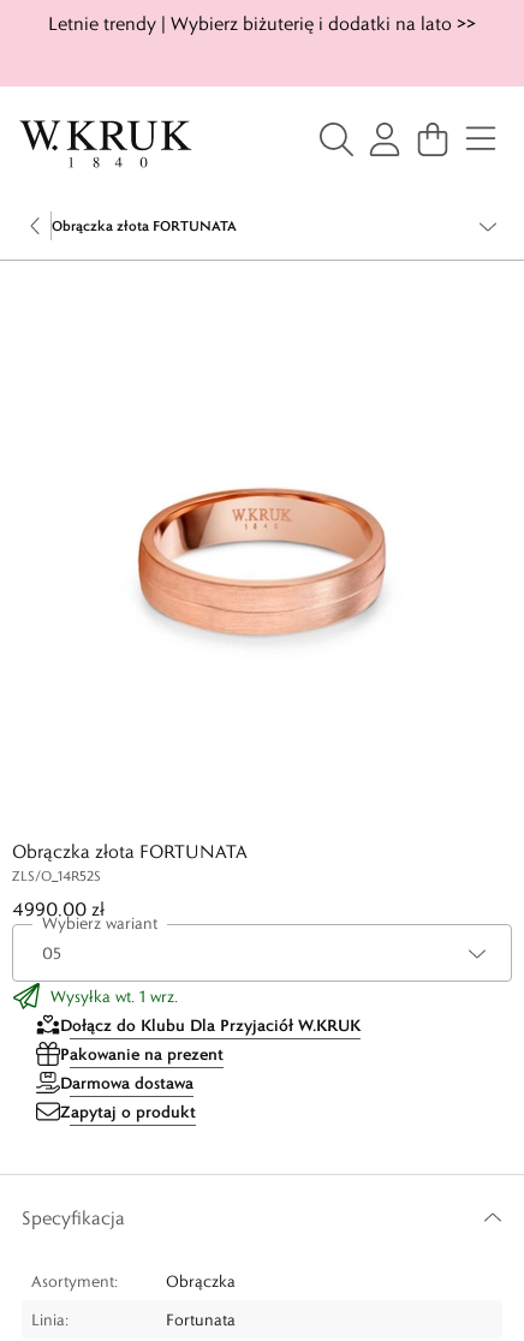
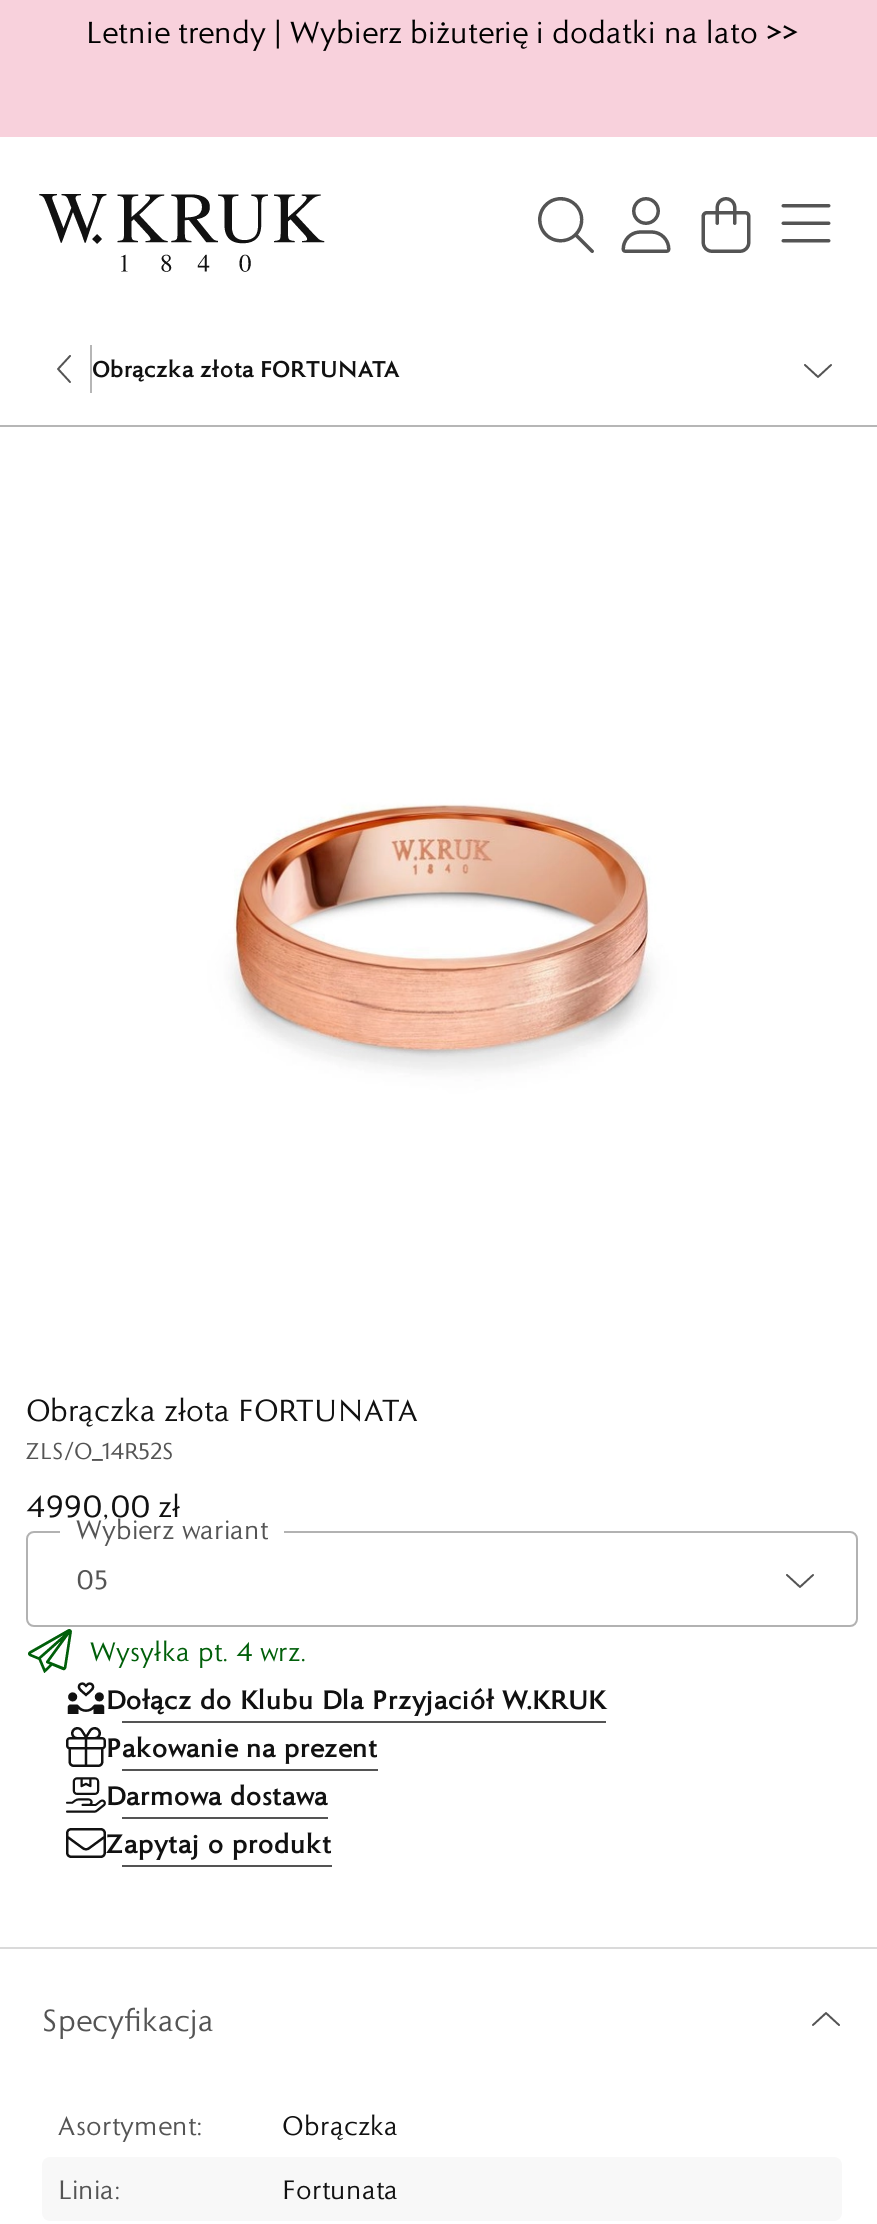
[50,985,178,1007] Wysyłka wt. 1 wrz. -> [90,1633,306,1669] Wysyłka pt. 4 wrz.

